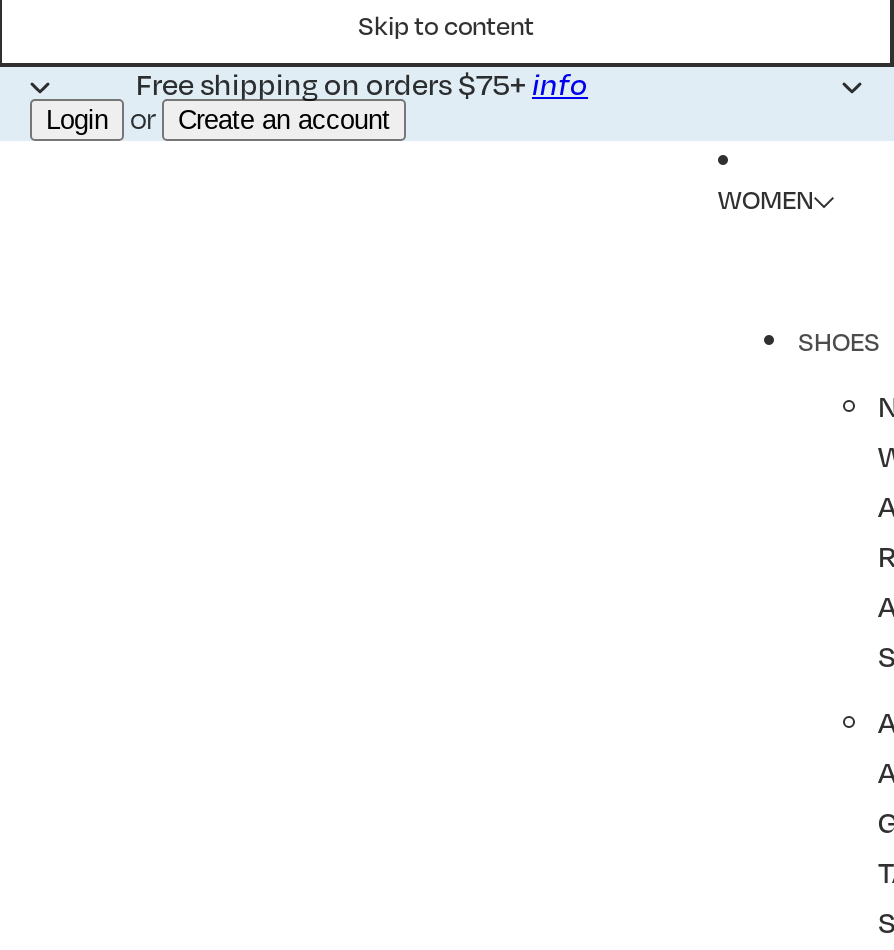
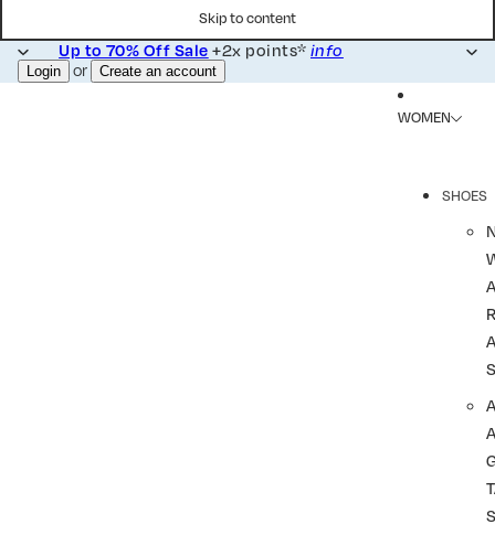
[136,65,588,101] Free shipping on orders $75+info -> [59,39,344,61] Up to 70% Off Sale+2x points*info

